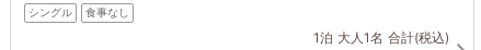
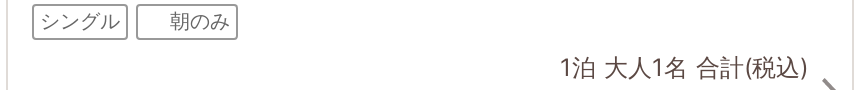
[85,6,129,19] 食事なし -> [170,8,230,32] 朝のみ

